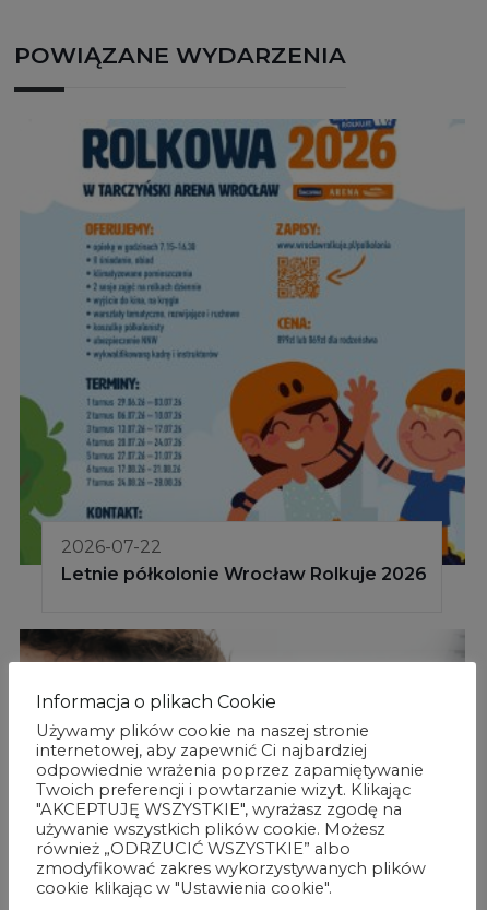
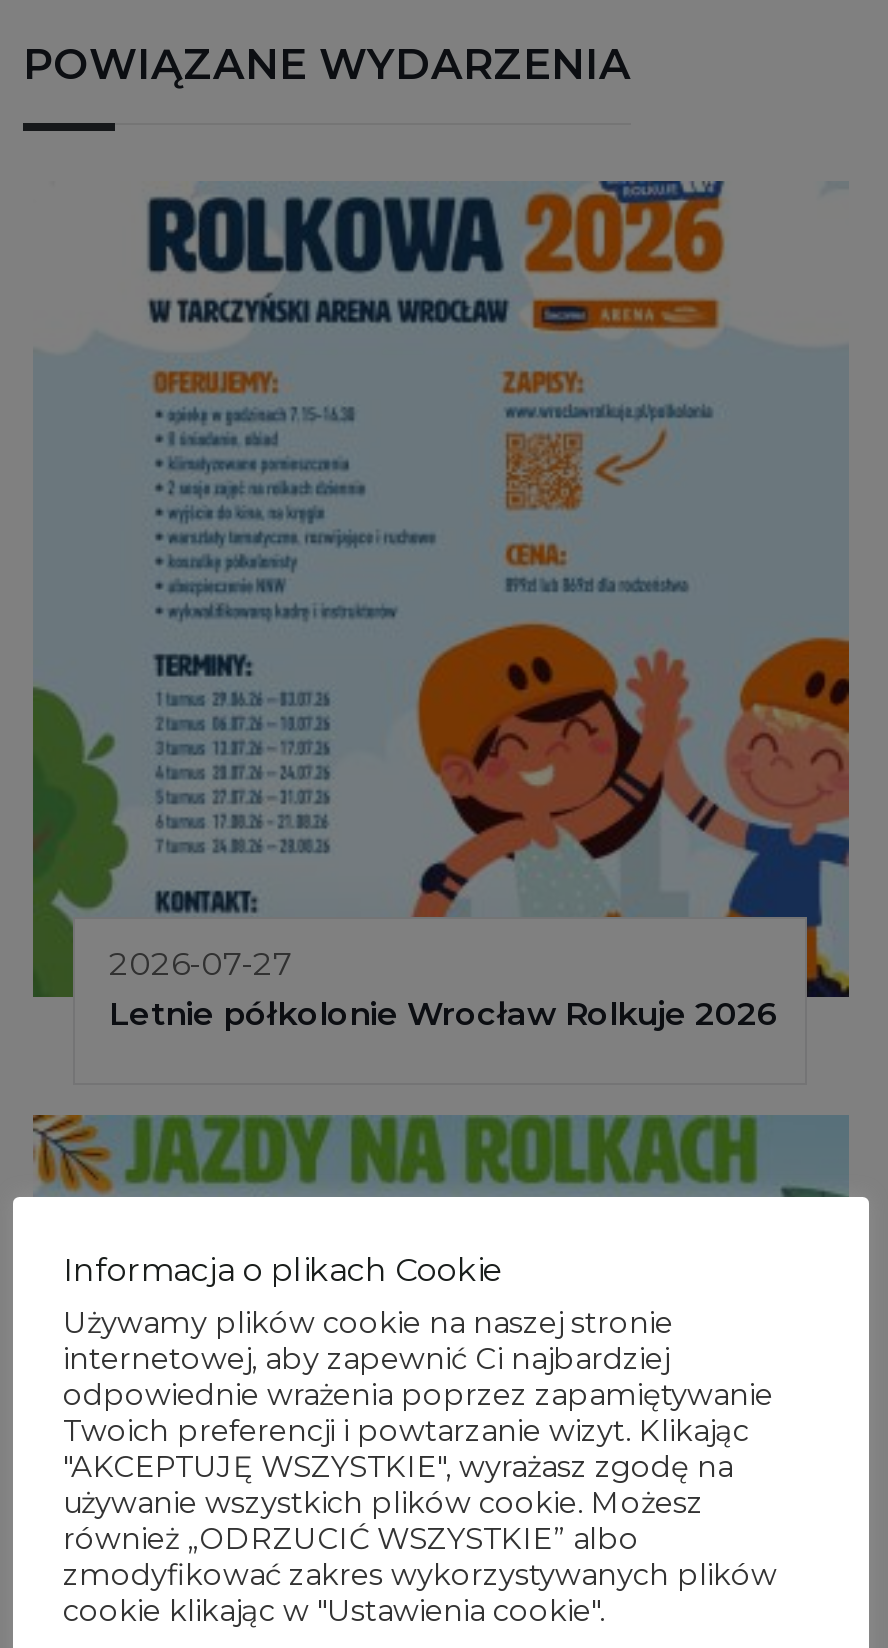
[61,536,162,557] 2026-07-22 -> [109,945,293,983] 2026-07-27
[20,628,455,663] [image] -> [35,1113,831,1199] [image]

